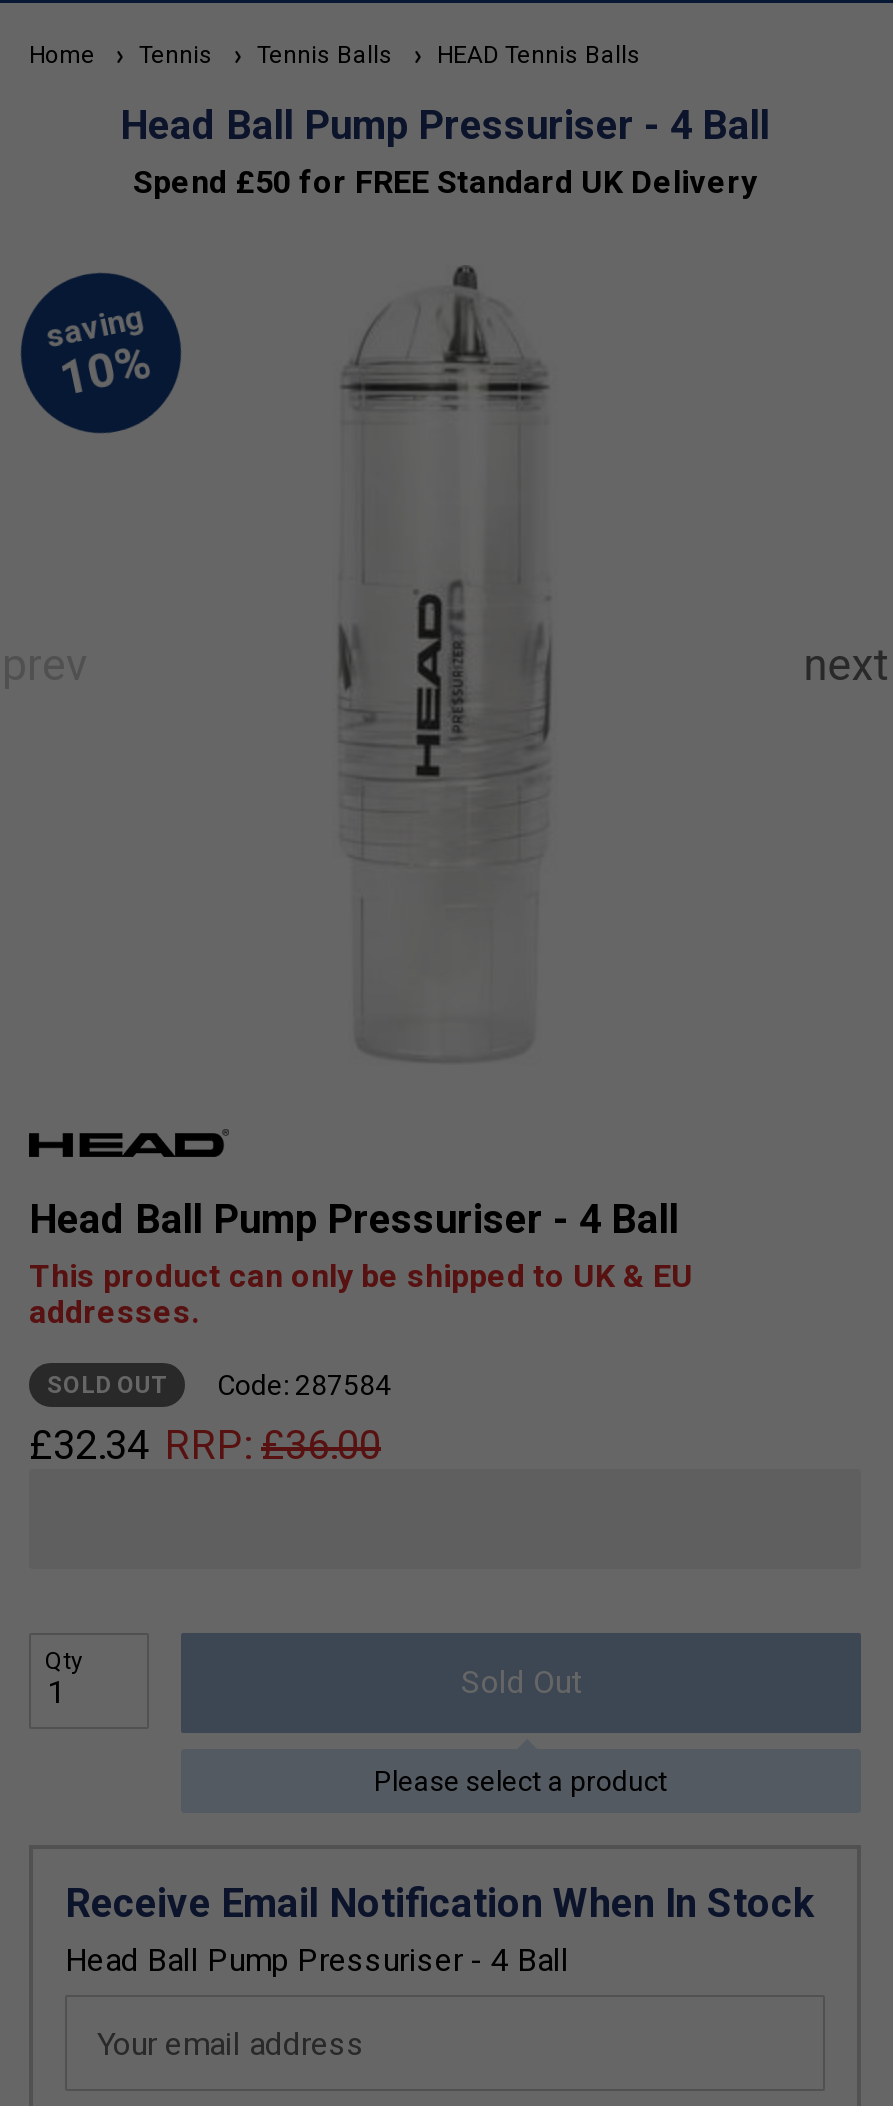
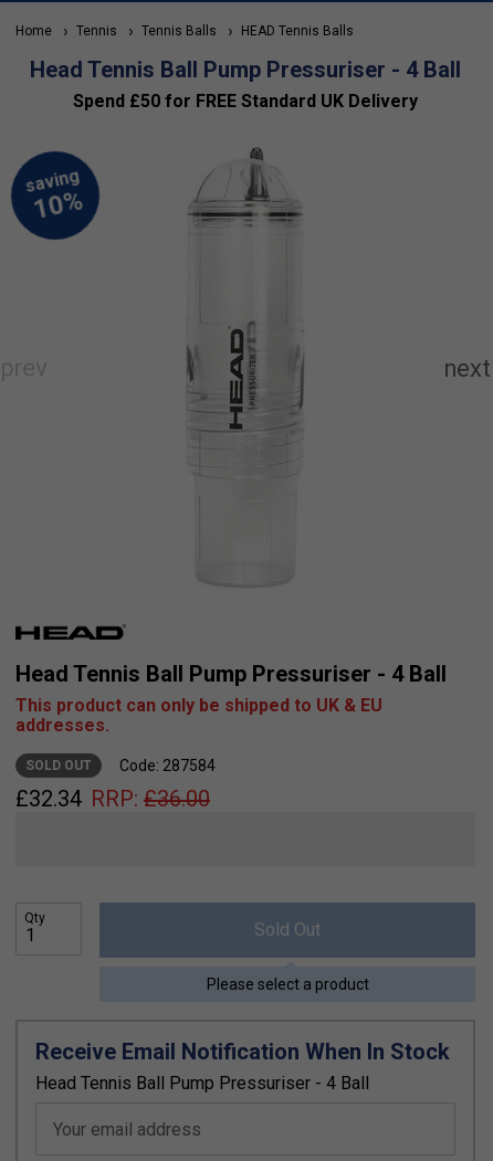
[120,101,770,149] Head Ball Pump Pressuriser - 4 Ball -> [30,56,461,83] Head Tennis Ball Pump Pressuriser - 4 Ball
[29,1195,679,1243] Head Ball Pump Pressuriser - 4 Ball -> [15,660,447,687] Head Tennis Ball Pump Pressuriser - 4 Ball
[65,1941,569,1979] Head Ball Pump Pressuriser - 4 Ball -> [35,1073,369,1094] Head Tennis Ball Pump Pressuriser - 4 Ball

